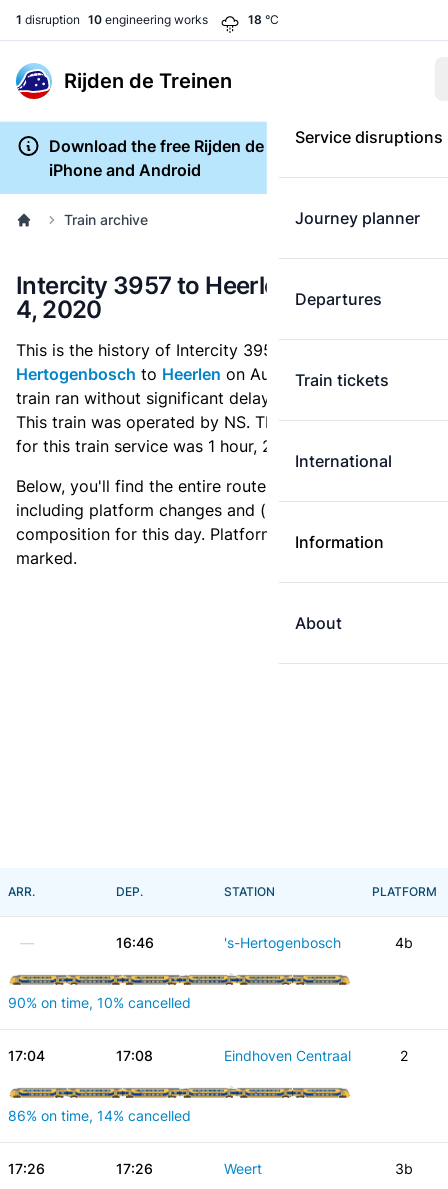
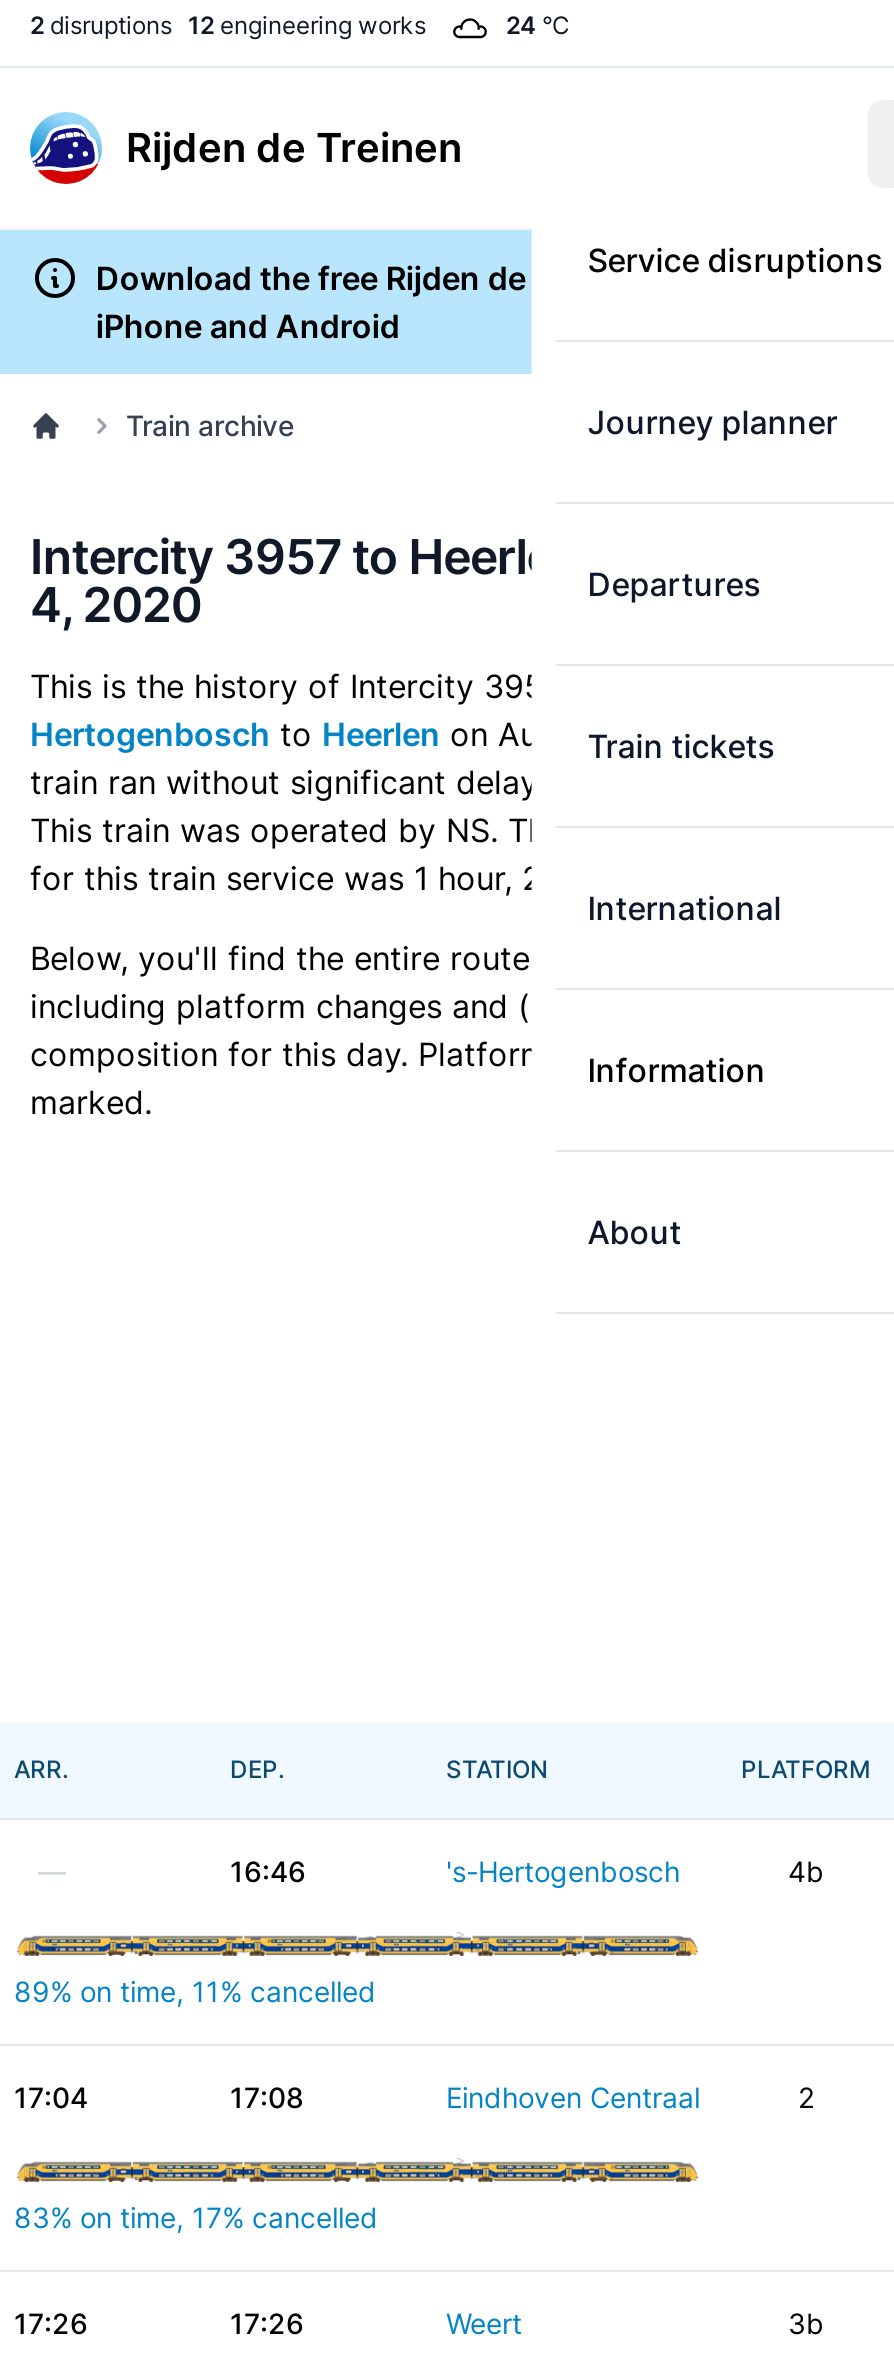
[16,12,208,27] 1 disruption 10 engineering works -> [30,10,426,40] 2 disruptions 12 engineering works
[248,12,279,27] 18 °C -> [506,10,570,40] 24 °C
[8,994,191,1011] 90% on time, 10% cancelled -> [14,1974,376,2008] 89% on time, 11% cancelled
[8,1107,191,1124] 86% on time, 14% cancelled -> [14,2200,378,2234] 83% on time, 17% cancelled

